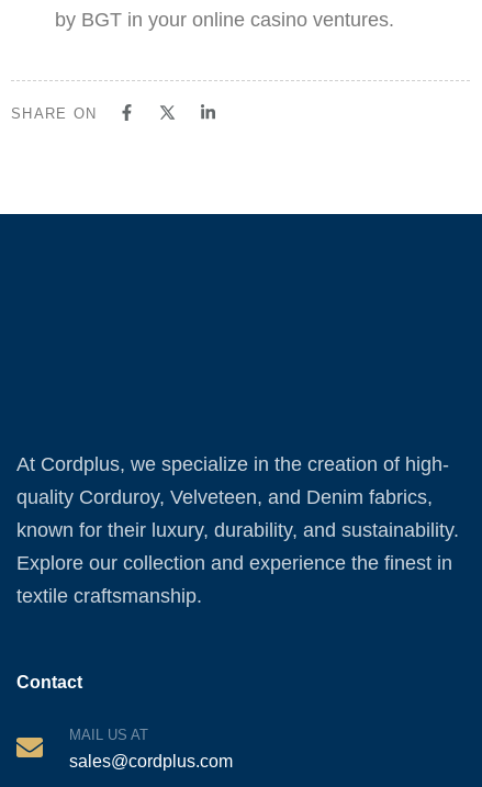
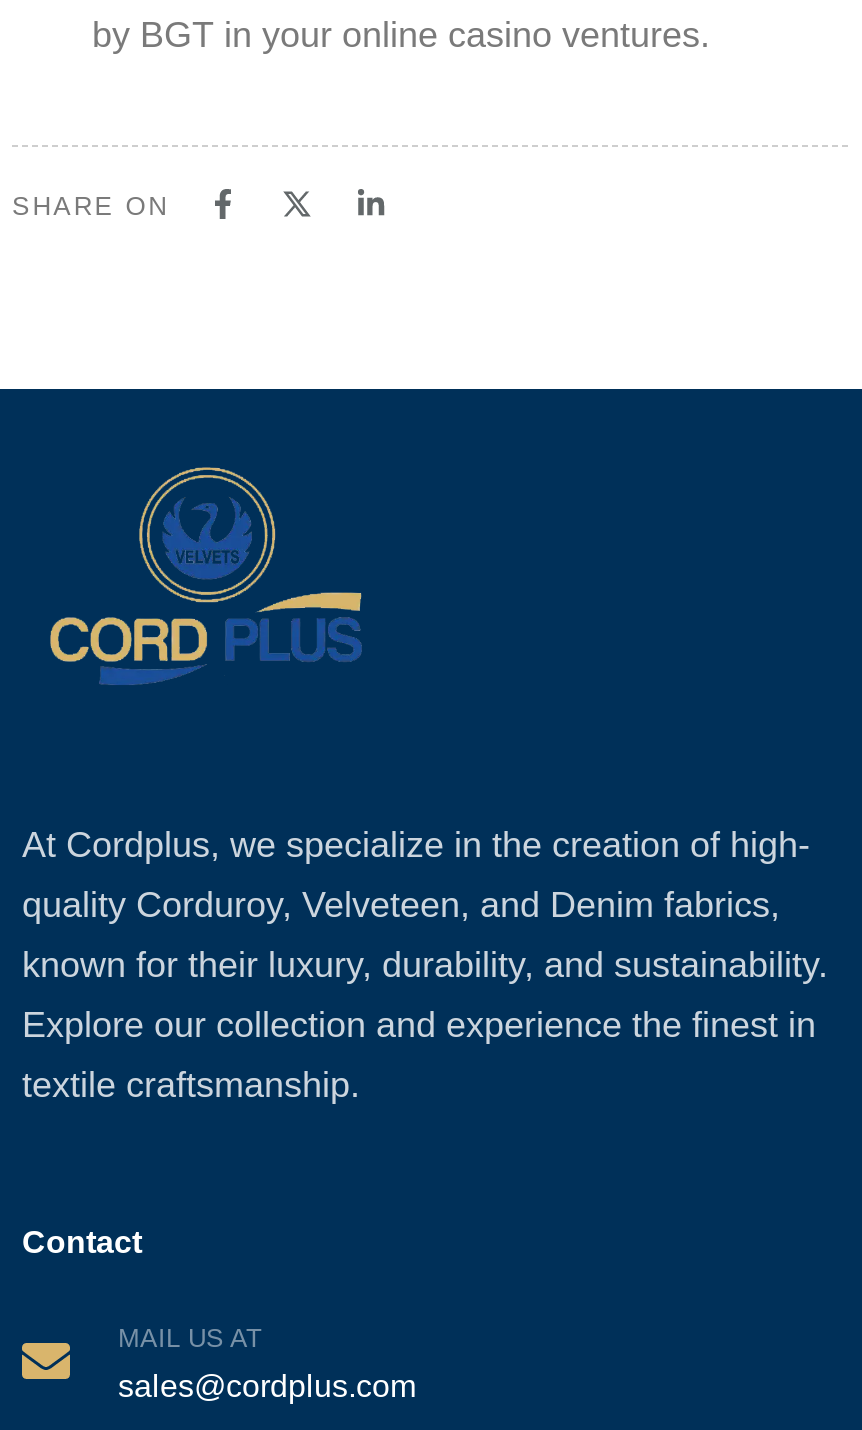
none -> [48,465,364,685] [image]

